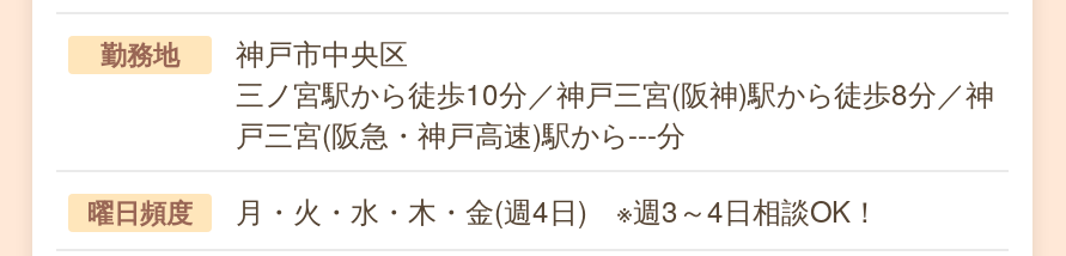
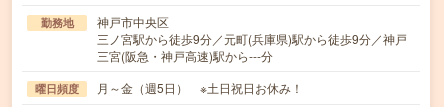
[236,72,994,153] 三ノ宮駅から徒歩10分／神戸三宮(阪神)駅から徒歩8分／神 | 戸三宮(阪急・神戸高速)駅から---分 -> [97,30,407,64] 三ノ宮駅から徒歩9分／元町(兵庫県)駅から徒歩9分／神戸 | 三宮(阪急・神戸高速)駅から---分
[236,189,879,230] 月・火・水・木・金(週4日) ※週3～4日相談OK！ -> [97,79,303,96] 月～金（週5日） ※土日祝日お休み！

